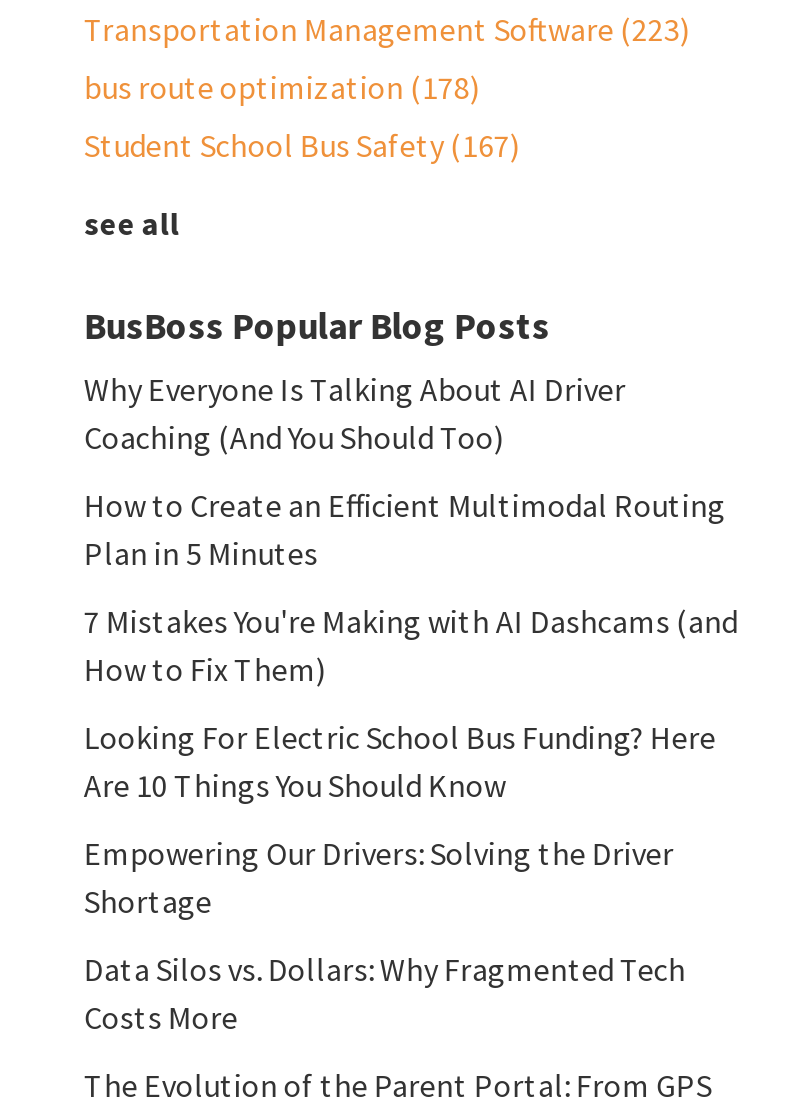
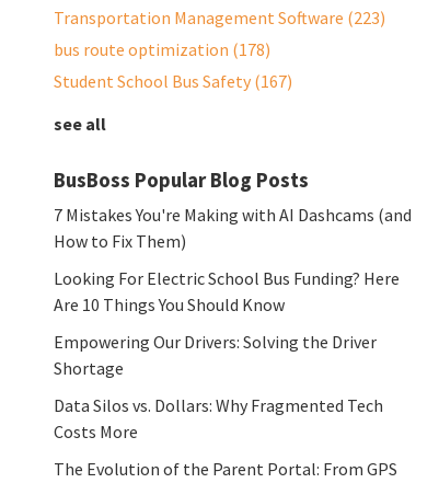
[84,369,726,573] Why Everyone Is Talking About AI Driver | Coaching (And You Should Too) | How to Create an Efficient Multimodal Routing | Plan in 5 Minutes -> none

